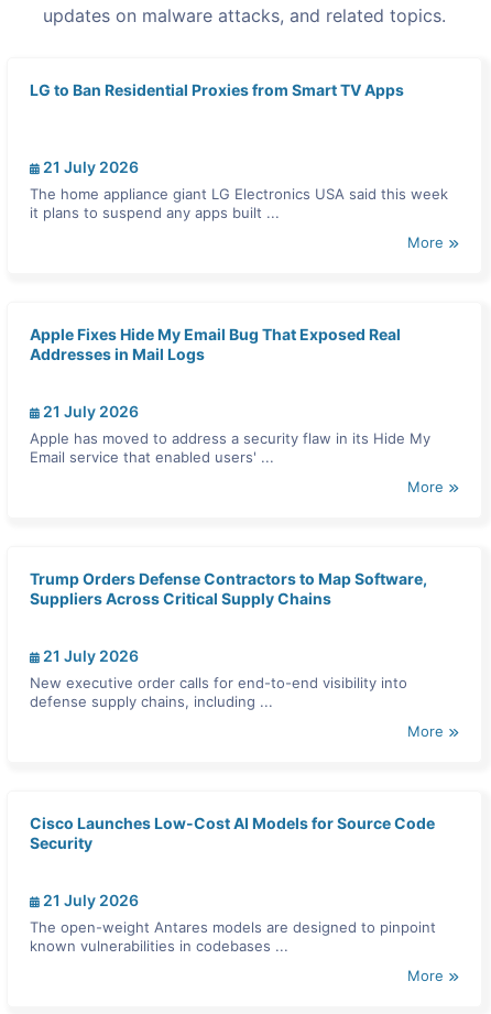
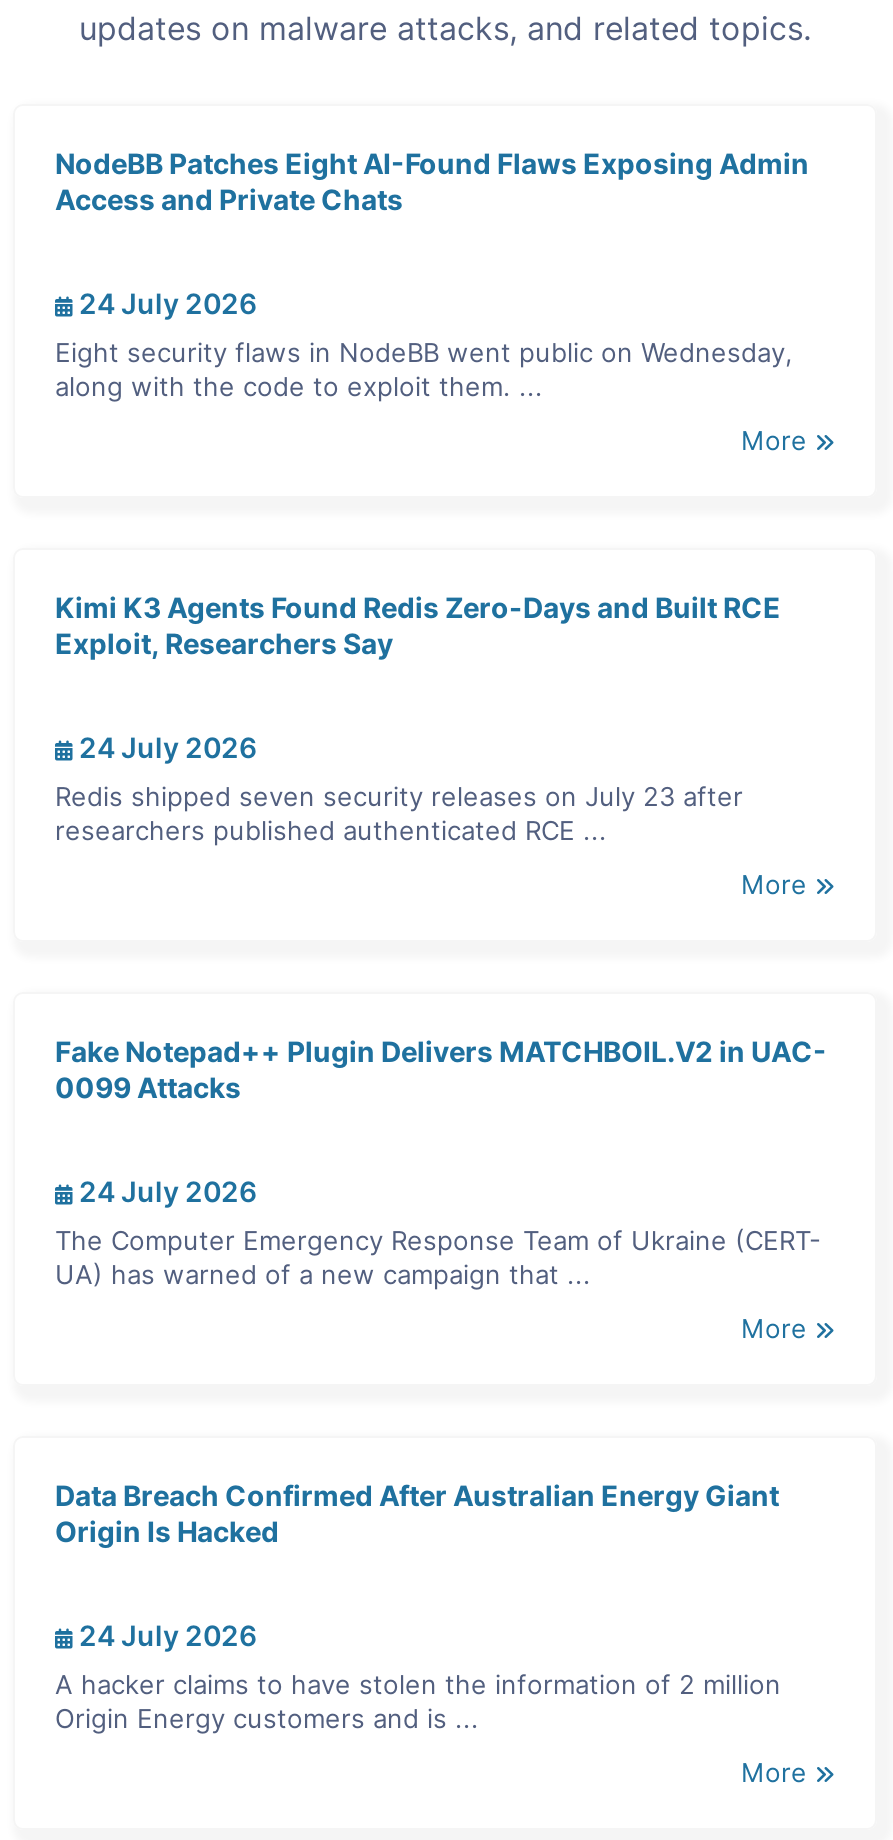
[30,80,404,99] LG to Ban Residential Proxies from Smart TV Apps -> [55,145,809,215] NodeBB Patches Eight AI-Found Flaws Exposing Admin | Access and Private Chats
[40,157,139,176] 21 July 2026 -> [73,285,257,319] 24 July 2026
[30,184,448,221] The home appliance giant LG Electronics USA said this week | it plans to suspend any apps built ... -> [55,335,793,401] Eight security flaws in NodeBB went public on Wednesday, | along with the code to exploit them. ...
[30,324,401,363] Apple Fixes Hide My Email Bug That Exposed Real | Addresses in Mail Logs -> [55,589,781,659] Kimi K3 Agents Found Redis Zero-Days and Built RCE | Exploit, Researchers Say
[40,401,139,420] 21 July 2026 -> [73,729,257,763] 24 July 2026
[30,429,430,465] Apple has moved to address a security flaw in its Hide My | Email service that enabled users' ... -> [55,779,743,845] Redis shipped seven security releases on July 23 after | researchers published authenticated RCE ...
[30,569,427,607] Trump Orders Defense Contractors to Map Software, | Suppliers Across Critical Supply Chains -> [55,1033,827,1103] Fake Notepad++ Plugin Delivers MATCHBOIL.V2 in UAC- | 0099 Attacks
[40,646,139,664] 21 July 2026 -> [73,1173,257,1207] 24 July 2026
[30,673,407,710] New executive order calls for end-to-end visibility into | defense supply chains, including ... -> [55,1223,821,1289] The Computer Emergency Response Team of Ukraine (CERT- | UA) has warned of a new campaign that ...
[30,813,435,852] Cisco Launches Low-Cost AI Models for Source Code | Security -> [55,1477,779,1547] Data Breach Confirmed After Australian Energy Giant | Origin Is Hacked
[40,890,139,909] 21 July 2026 -> [73,1617,257,1651] 24 July 2026
[30,918,436,954] The open-weight Antares models are designed to pinpoint | known vulnerabilities in codebases ... -> [55,1667,781,1733] A hacker claims to have stolen the information of 2 million | Origin Energy customers and is ...

